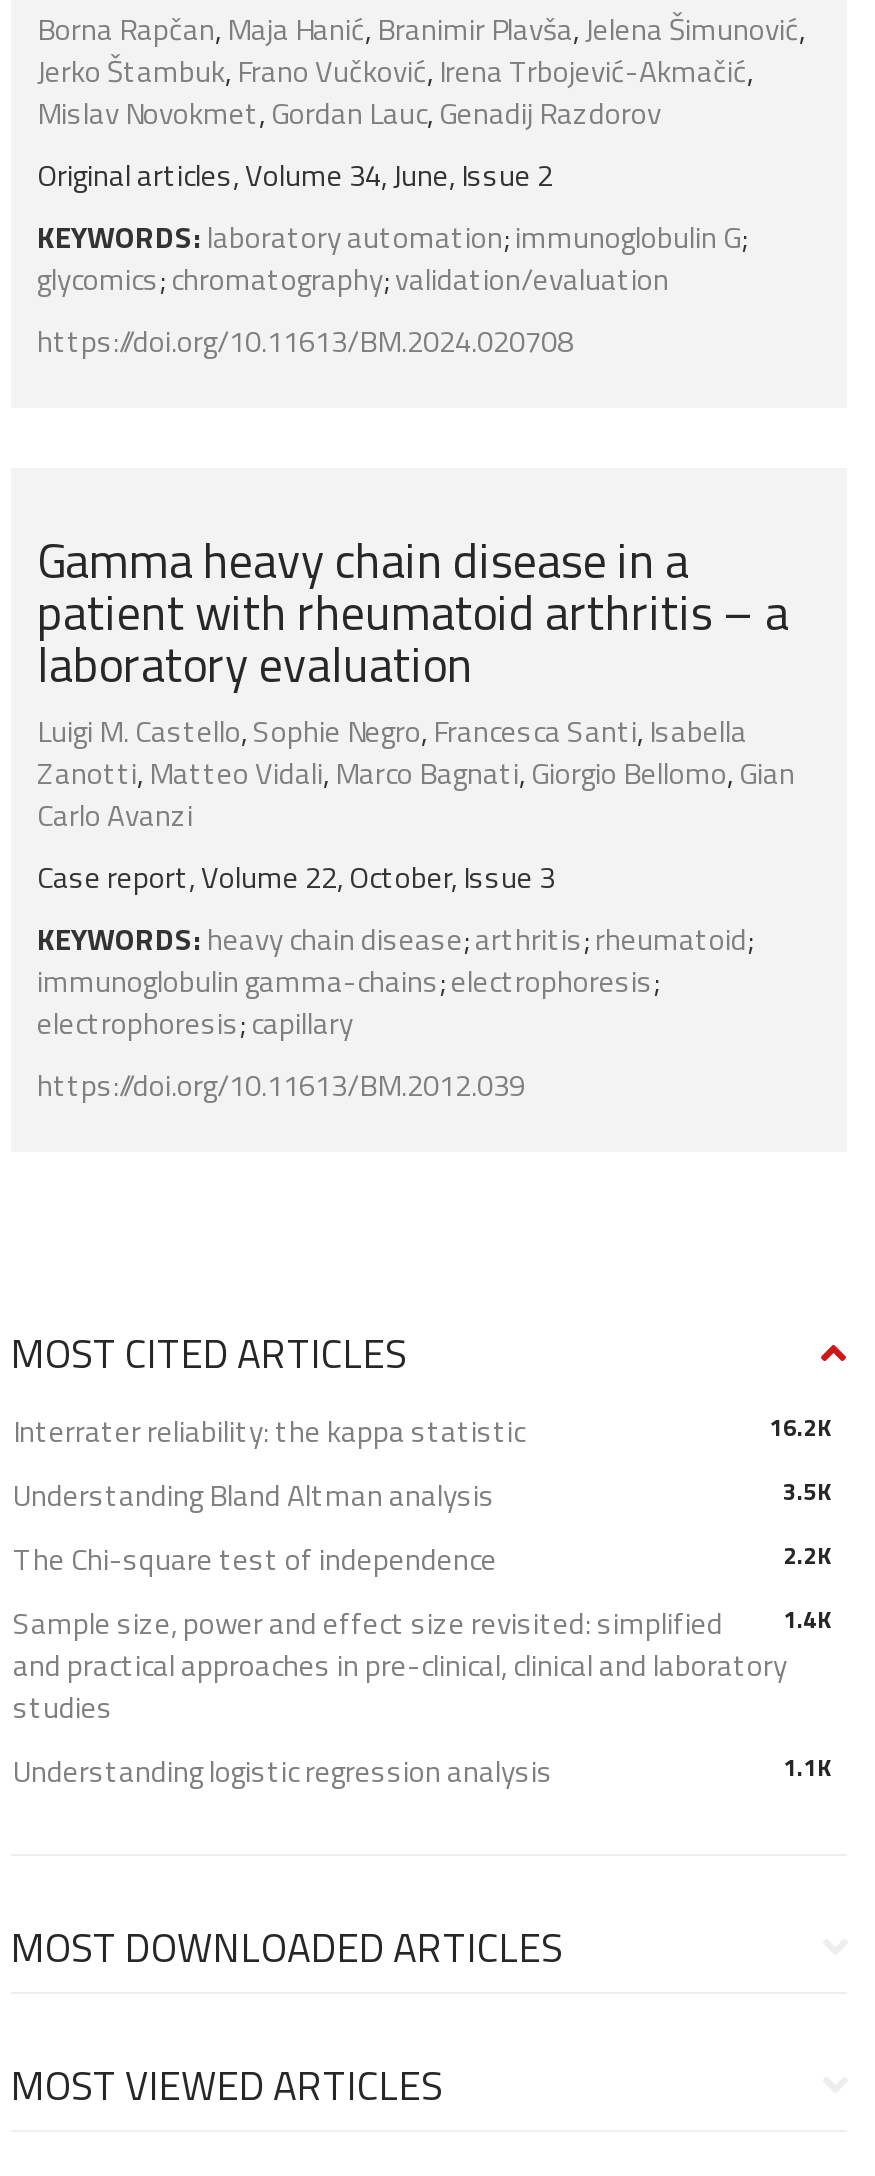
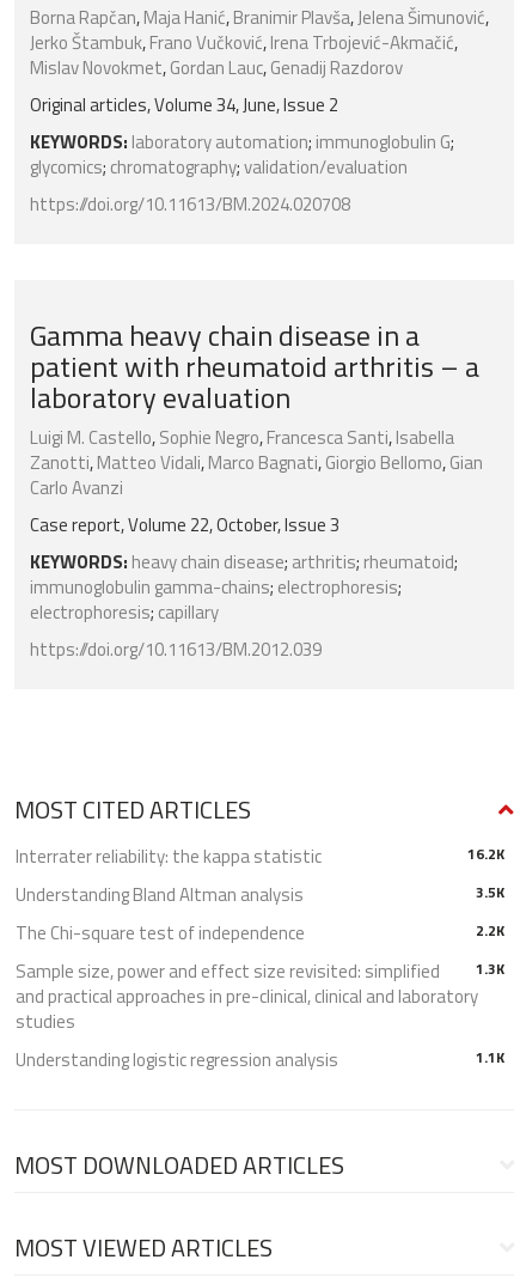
[13,1600,831,1646] Sample size, power and effect size revisited: simplified 1.4K -> [16,957,504,985] Sample size, power and effect size revisited: simplified 1.3K

